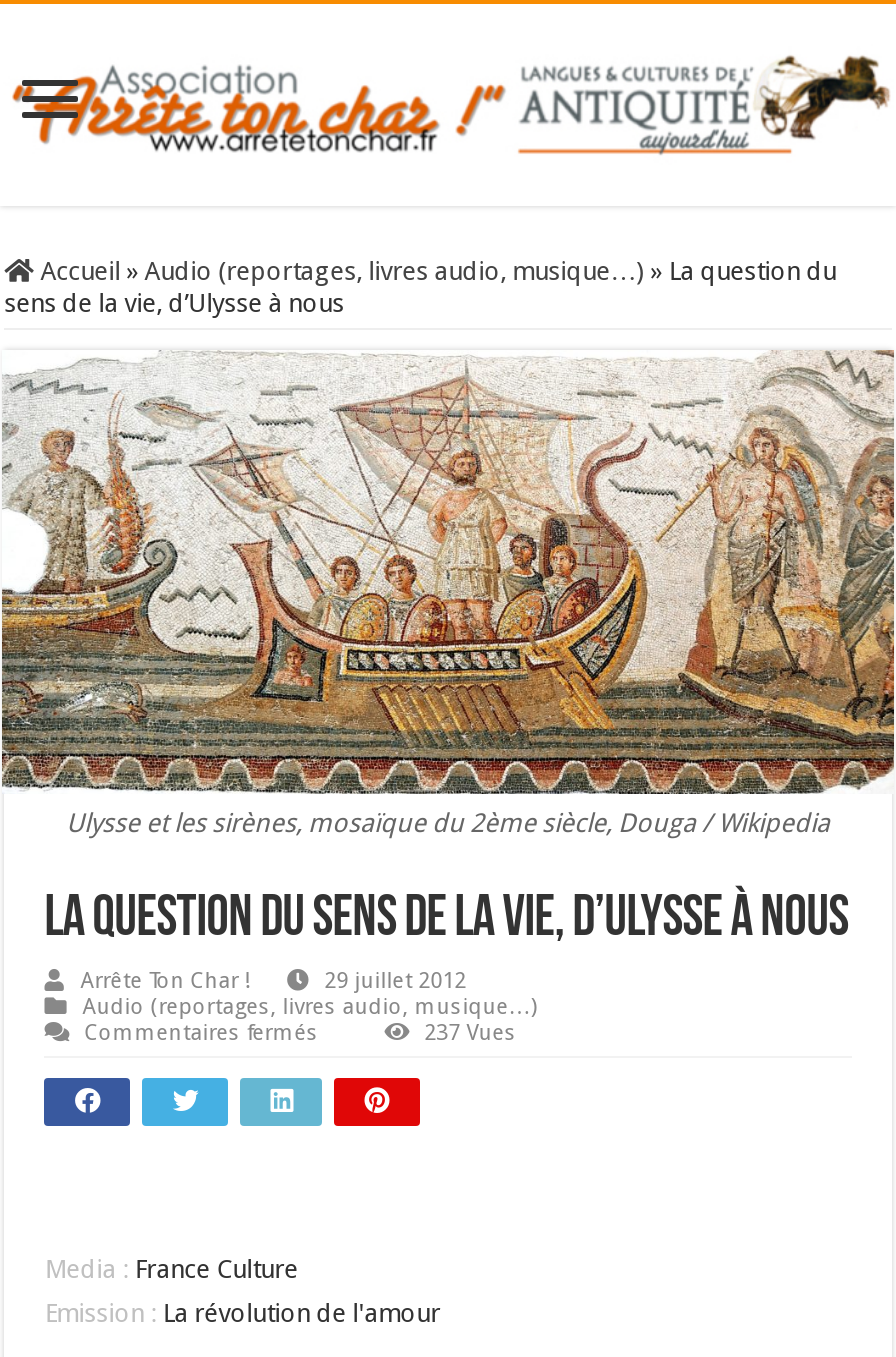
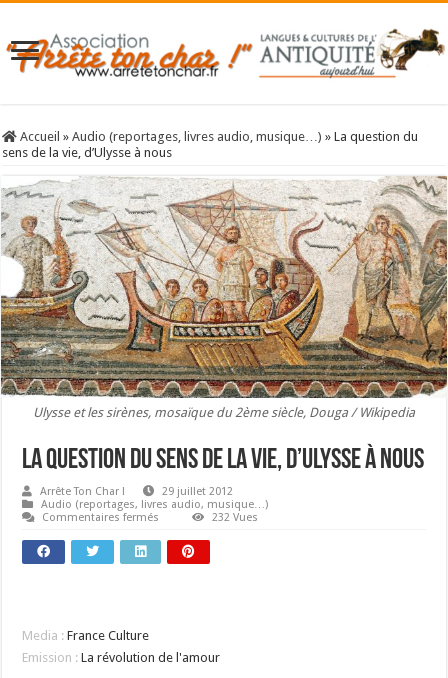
[424,1021,516,1047] 237 Vues -> [212,511,258,524] 232 Vues

